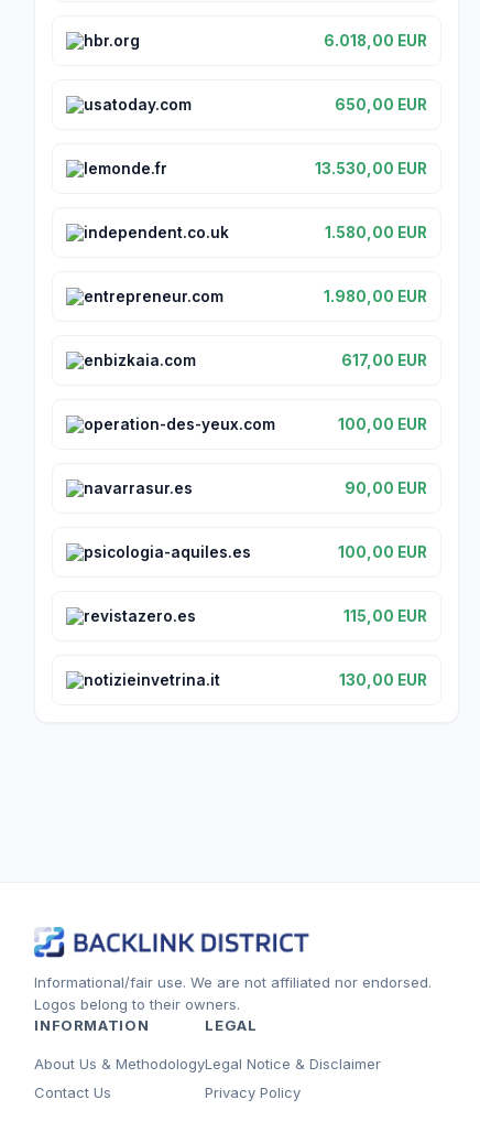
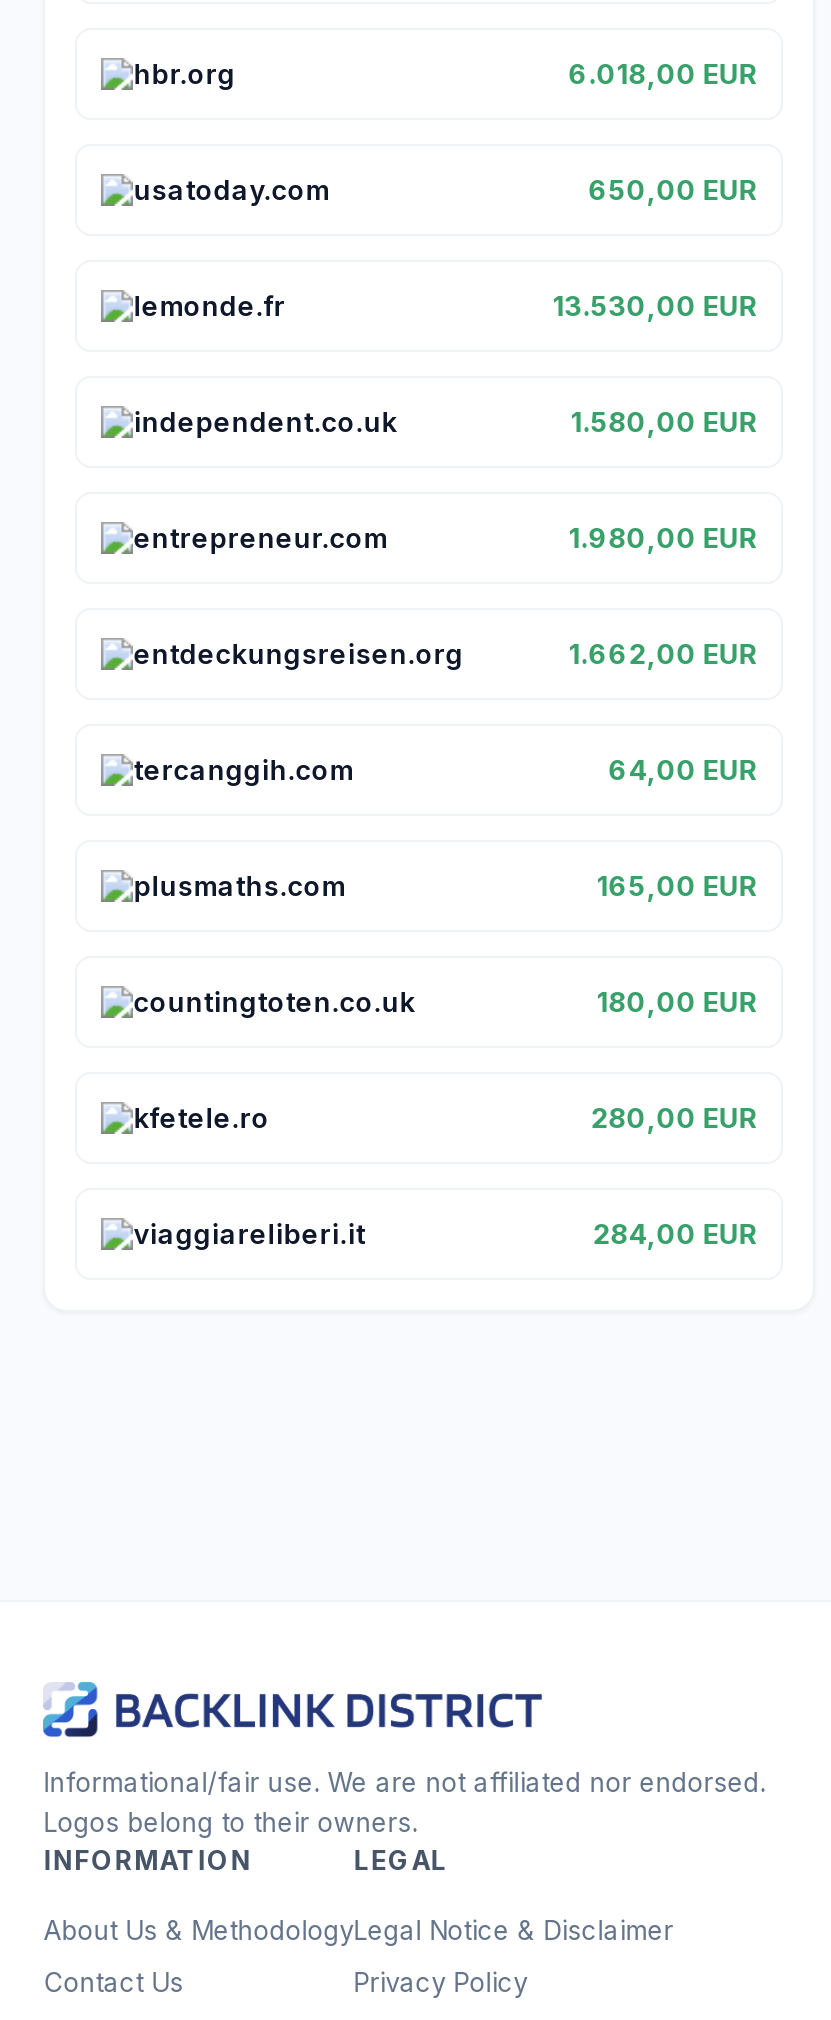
[84,352,427,369] enbizkaia.com | 617,00 EUR -> [133,638,757,670] entdeckungsreisen.org | 1.662,00 EUR
[84,416,427,433] operation-des-yeux.com | 100,00 EUR -> [133,754,757,786] tercanggih.com | 64,00 EUR
[84,479,427,497] navarrasur.es | 90,00 EUR -> [133,870,757,902] plusmaths.com | 165,00 EUR
[84,543,427,561] psicologia-aquiles.es | 100,00 EUR -> [133,986,757,1018] countingtoten.co.uk | 180,00 EUR
[84,607,427,625] revistazero.es | 115,00 EUR -> [133,1102,757,1134] kfetele.ro | 280,00 EUR
[84,671,427,689] notizieinvetrina.it | 130,00 EUR -> [133,1218,757,1250] viaggiareliberi.it | 284,00 EUR

